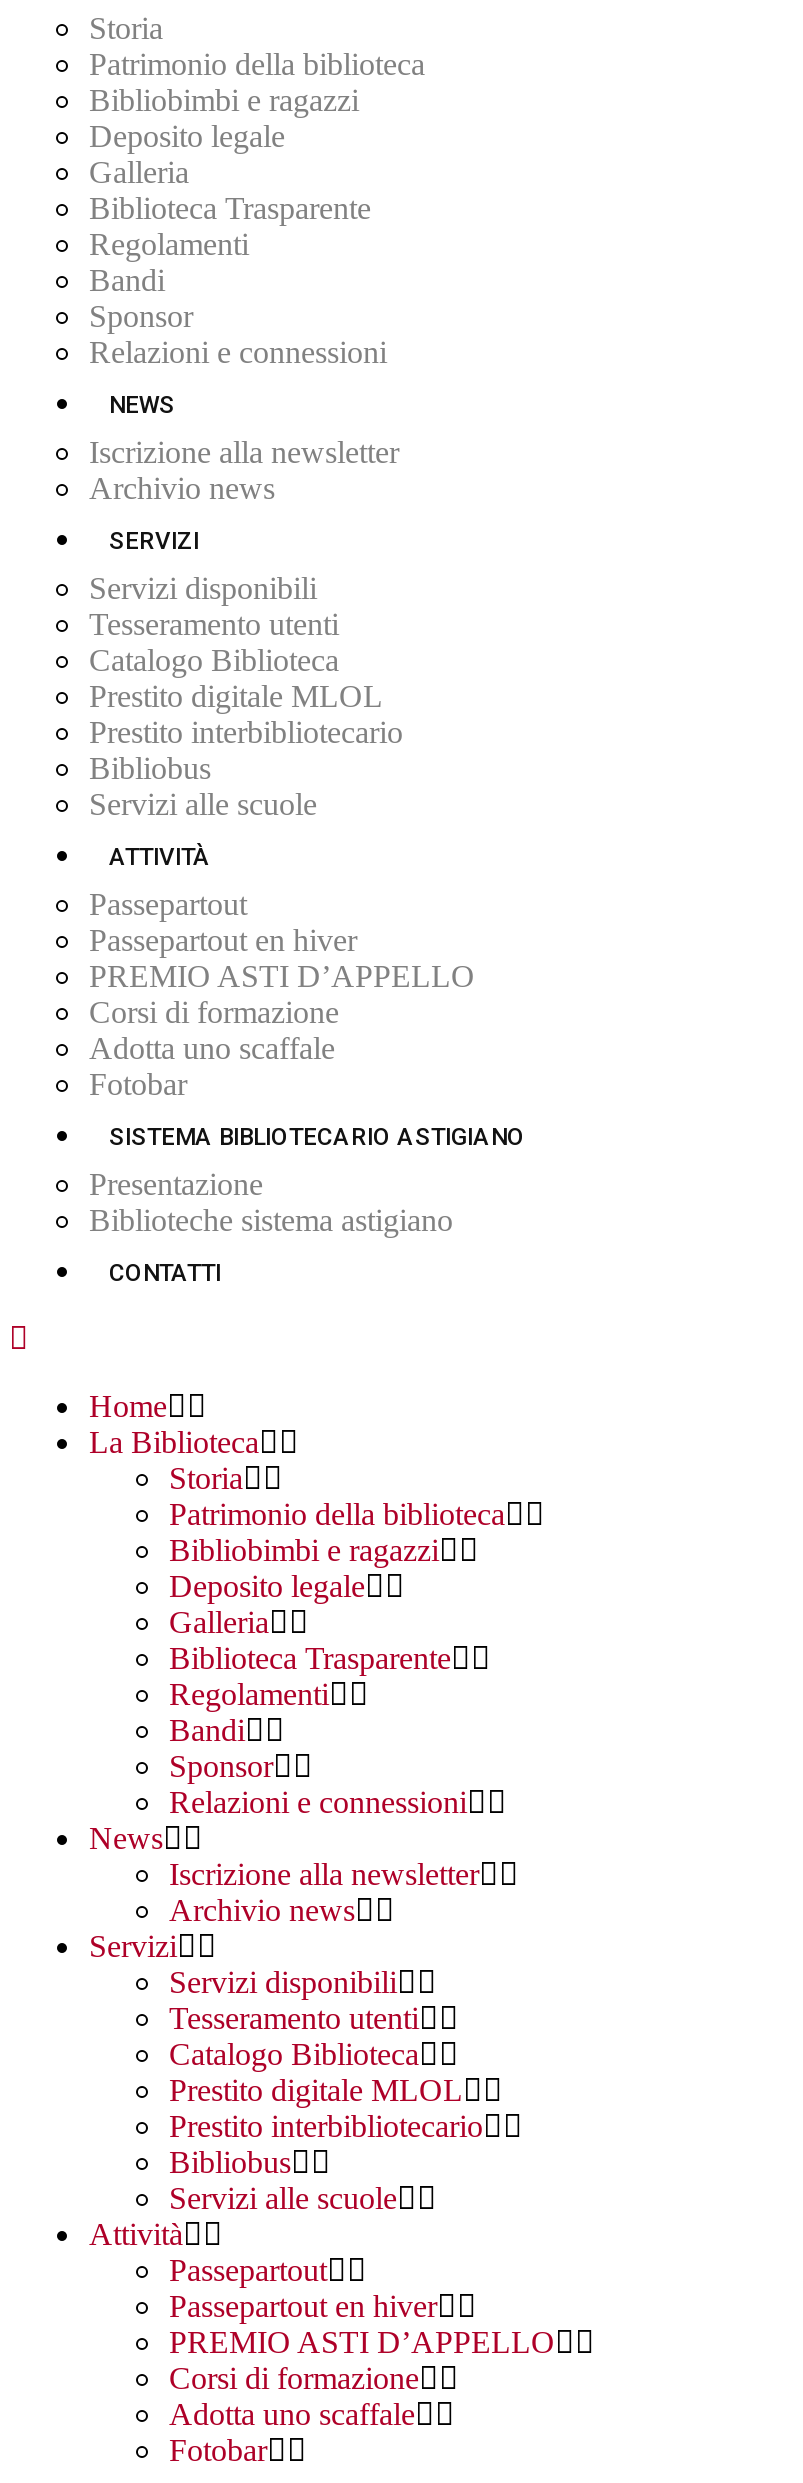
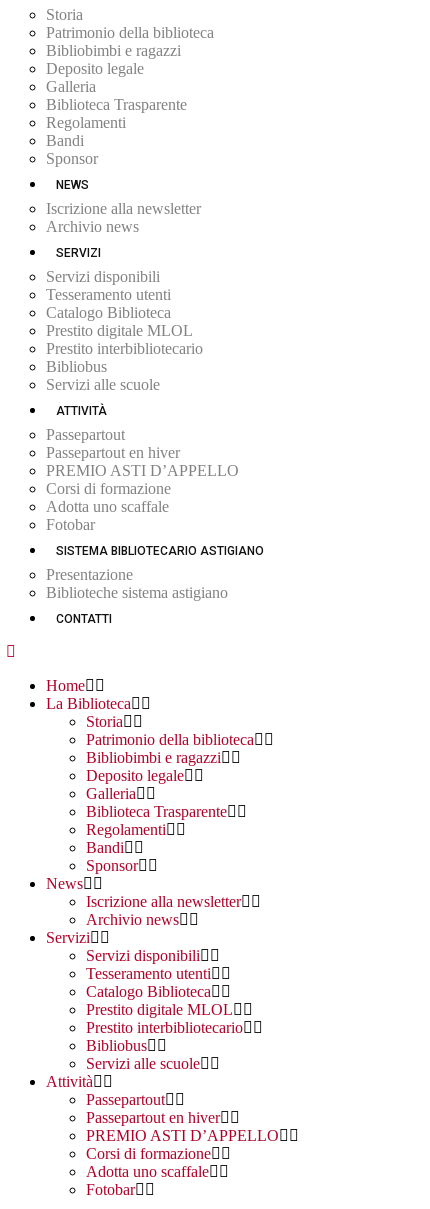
[89,335,387,369] Relazioni e connessioni -> none
[169,1785,467,1819] Relazioni e connessioni -> none

